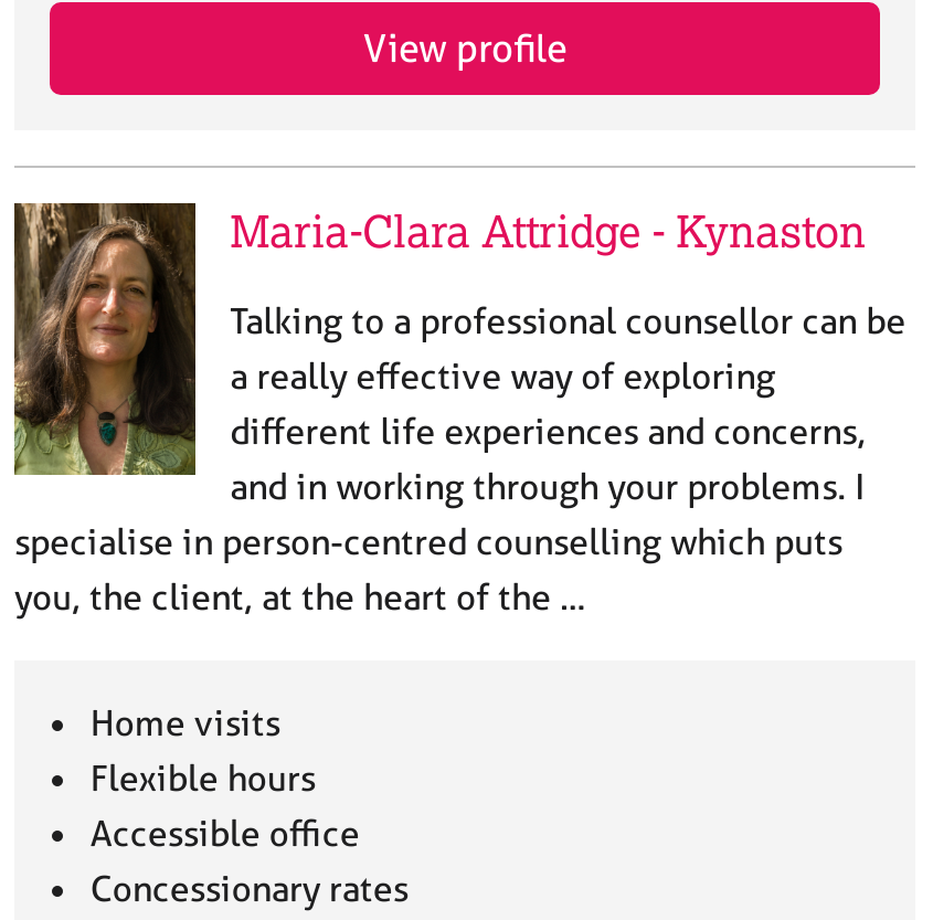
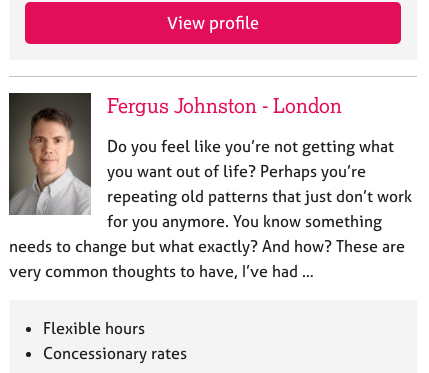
[12,202,906,745] [image] | Maria-Clara Attridge - Kynaston | Talking to a professional counsellor can be | a really effective way of exploring | different life experiences and concerns, | and in working through your problems. I | specialise in person-centred counselling which puts | you, the client, at the heart of the … | Home visits -> [8,92,412,281] [image] | Fergus Johnston - London | Do you feel like you’re not getting what | you want out of life? Perhaps you’re | repeating old patterns that just don’t work | for you anymore. You know something | needs to change but what exactly? And how? These are | very common thoughts to have, I’ve had …
[90,811,360,855] Accessible office -> none

